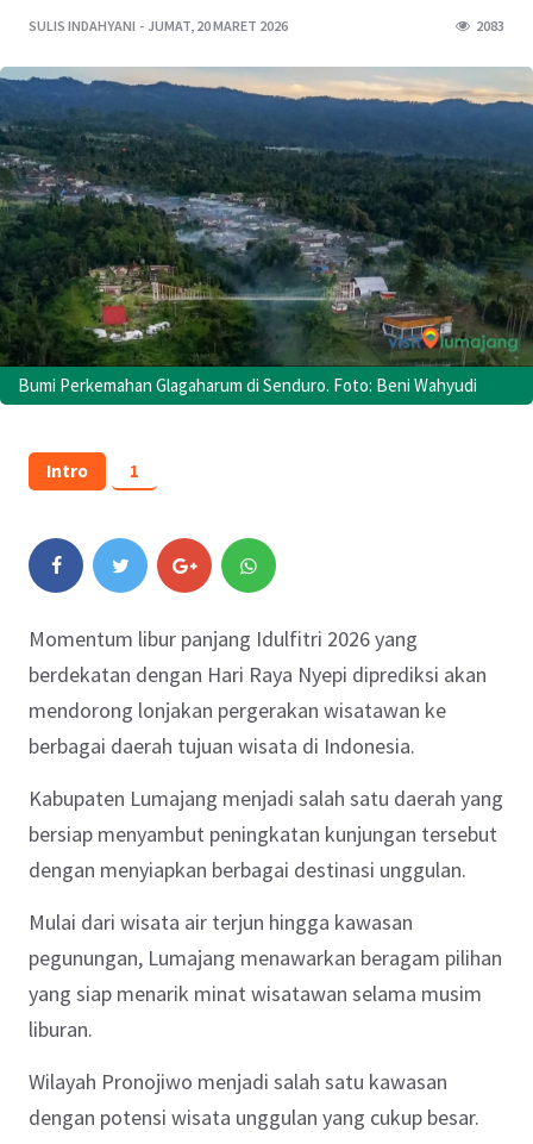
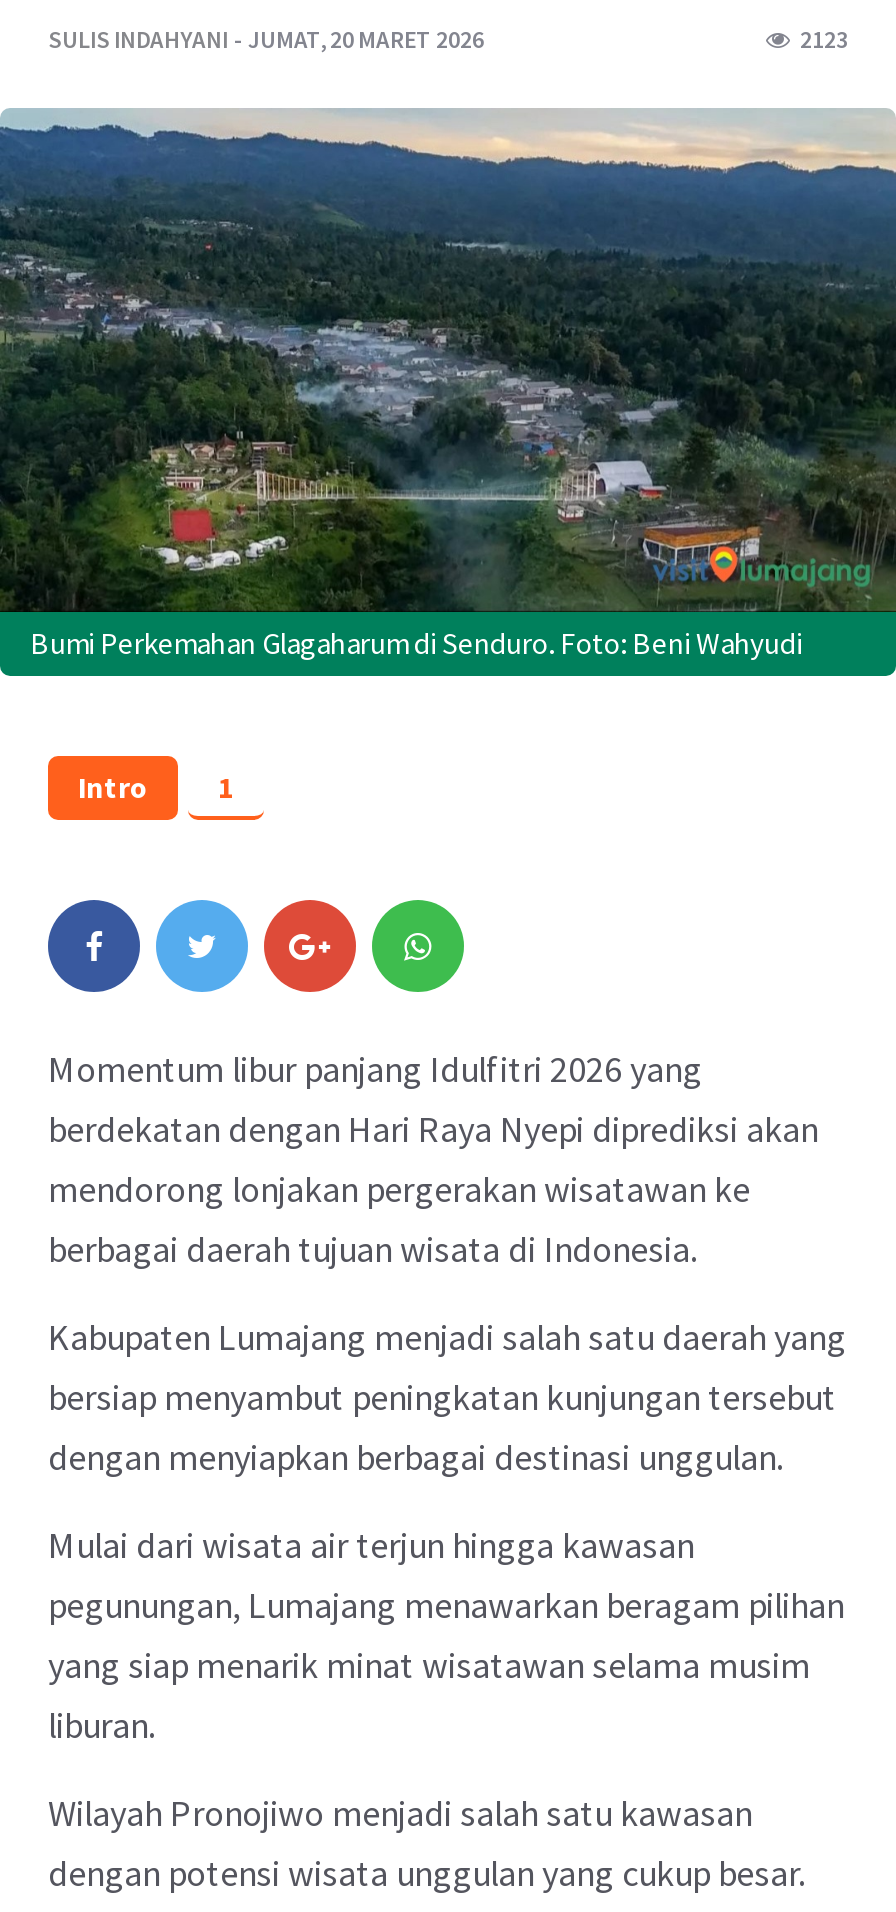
[476,17,504,35] 2083 -> [800,24,848,54] 2123

